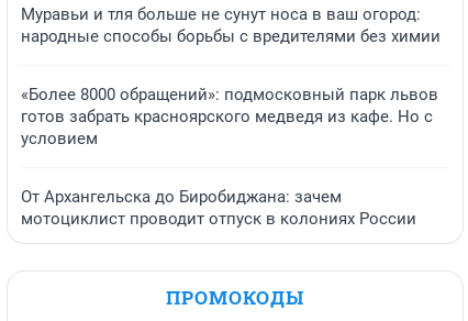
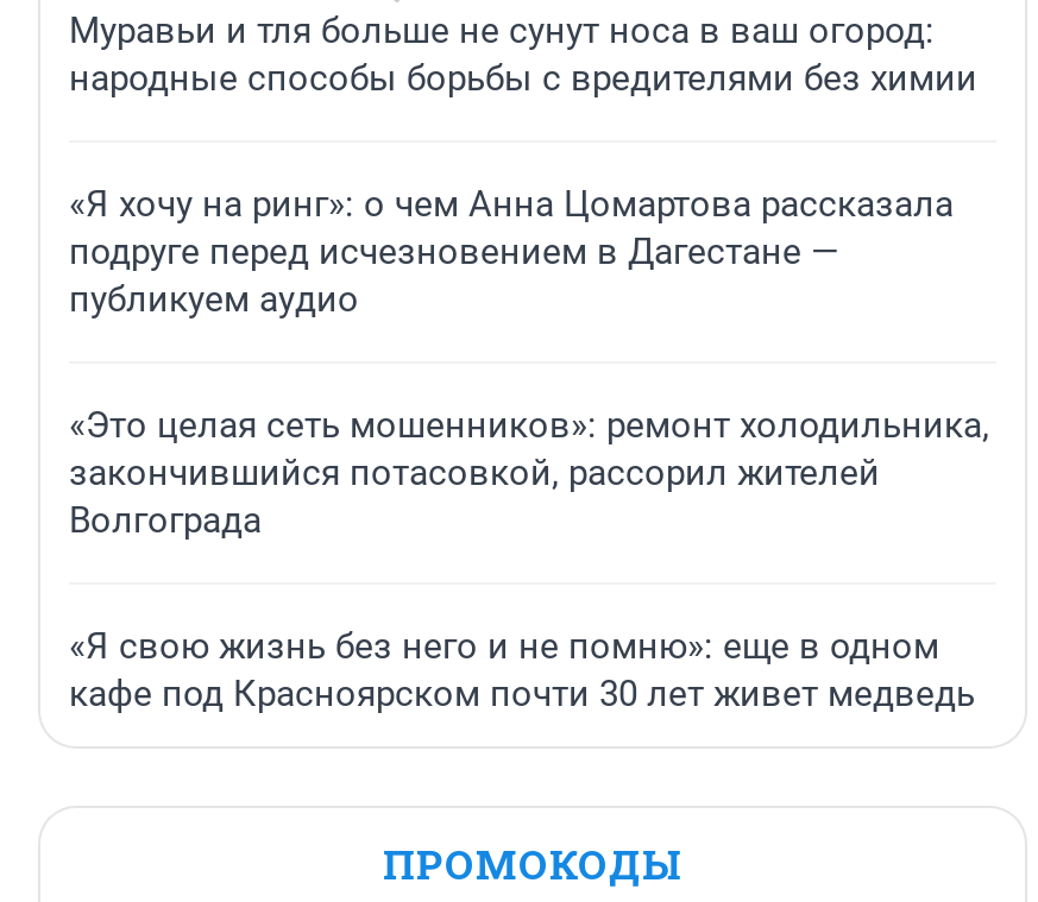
[21,85,438,229] «Более 8000 обращений»: подмосковный парк львов | готов забрать красноярского медведя из кафе. Но с | условием | От Архангельска до Биробиджана: зачем | мотоциклист проводит отпуск в колониях России -> [69,183,989,716] «Я хочу на ринг»: о чем Анна Цомартова рассказала | подруге перед исчезновением в Дагестане — | публикуем аудио | «Это целая сеть мошенников»: ремонт холодильника, | закончившийся потасовкой, рассорил жителей | Волгограда | «Я свою жизнь без него и не помню»: еще в одном | кафе под Красноярском почти 30 лет живет медведь

